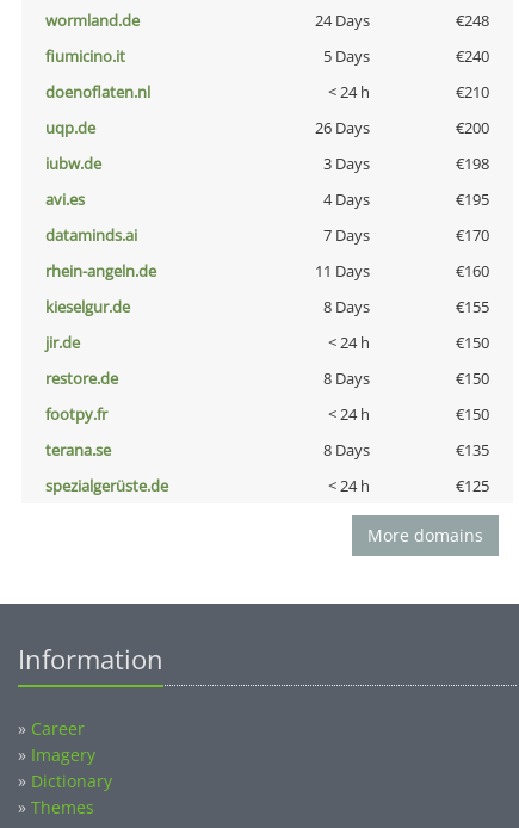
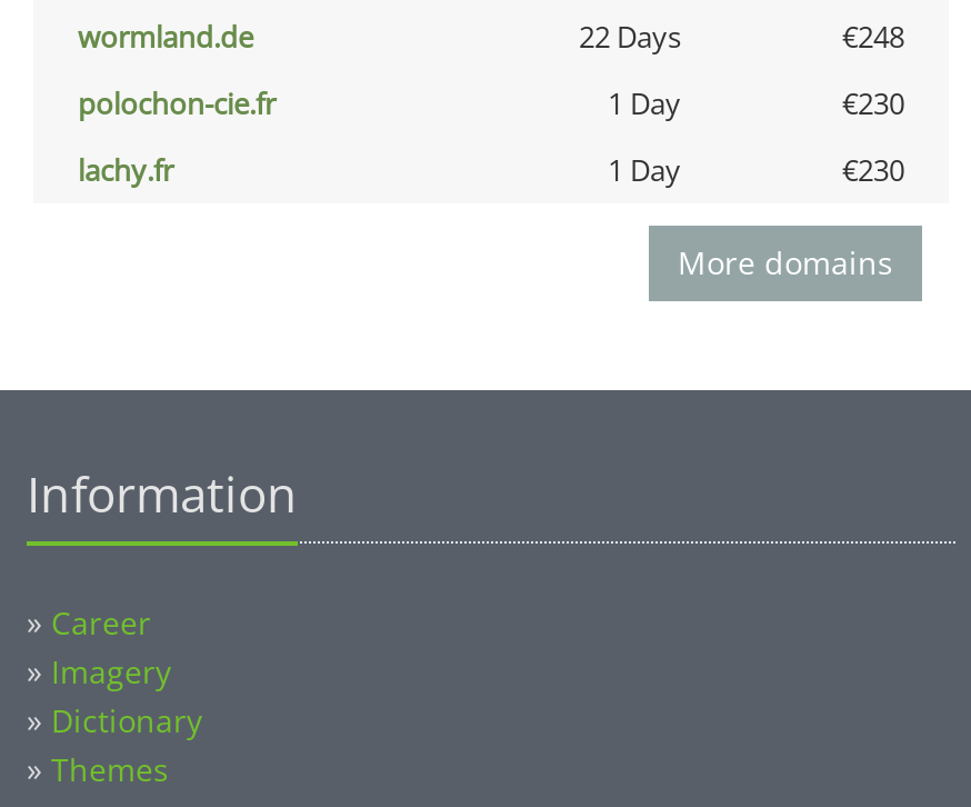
[314,9,369,30] 24 Days -> [579,16,681,56] 22 Days
[45,45,489,496] fiumicino.it | 5 Days | €240 | doenoflaten.nl | < 24 h | €210 | uqp.de | 26 Days | €200 | iubw.de | 3 Days | €198 | avi.es | 4 Days | €195 | dataminds.ai | 7 Days | €170 | rhein-angeln.de | 11 Days | €160 | kieselgur.de | 8 Days | €155 | jir.de | < 24 h | €150 | restore.de | 8 Days | €150 | footpy.fr | < 24 h | €150 | terana.se | 8 Days | €135 | spezialgerüste.de | < 24 h | €125 -> [78,82,904,189] polochon-cie.fr | 1 Day | €230 | lachy.fr | 1 Day | €230

